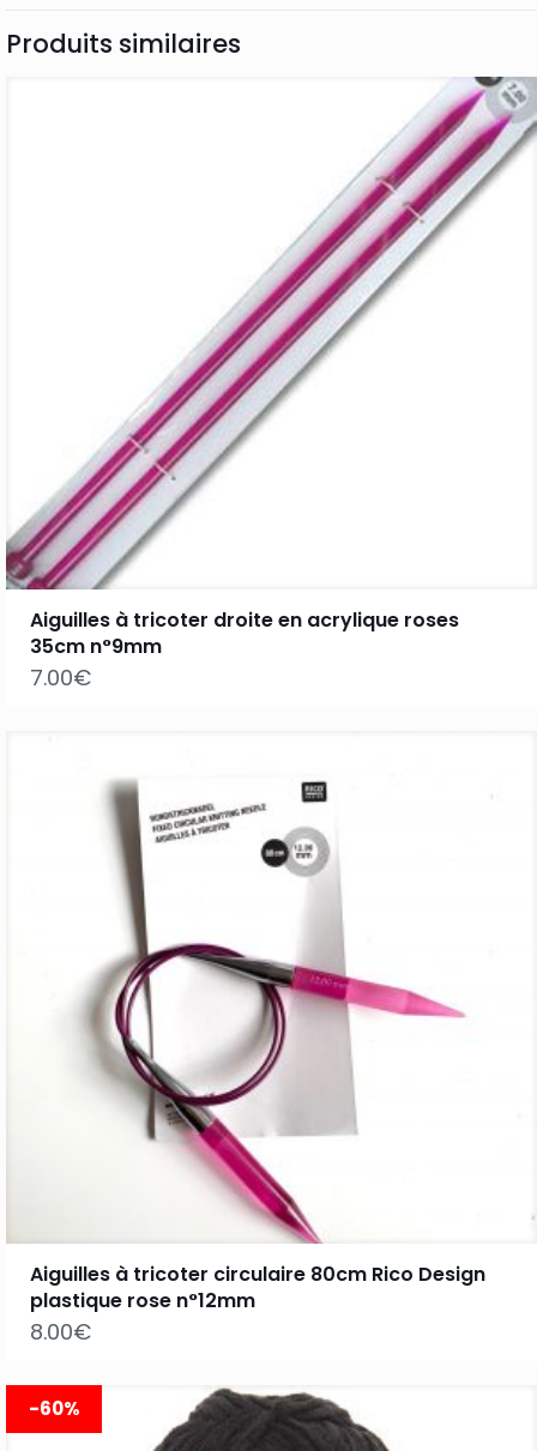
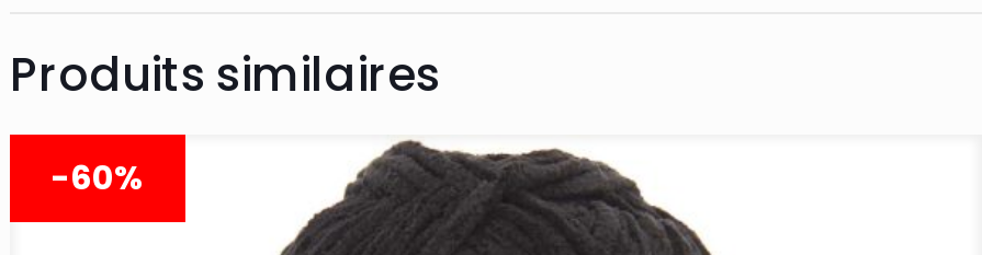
[5,75,533,693] [image] | Aiguilles à tricoter droite en acrylique roses | 35cm n°9mm | 7.00€ -> none
[6,779,485,1347] [image] | Aiguilles à tricoter circulaire 80cm Rico Design | plastique rose n°12mm | 8.00€ -> none

